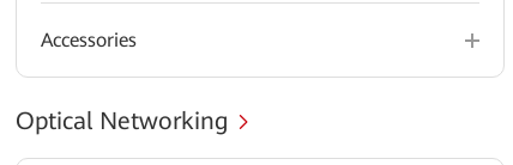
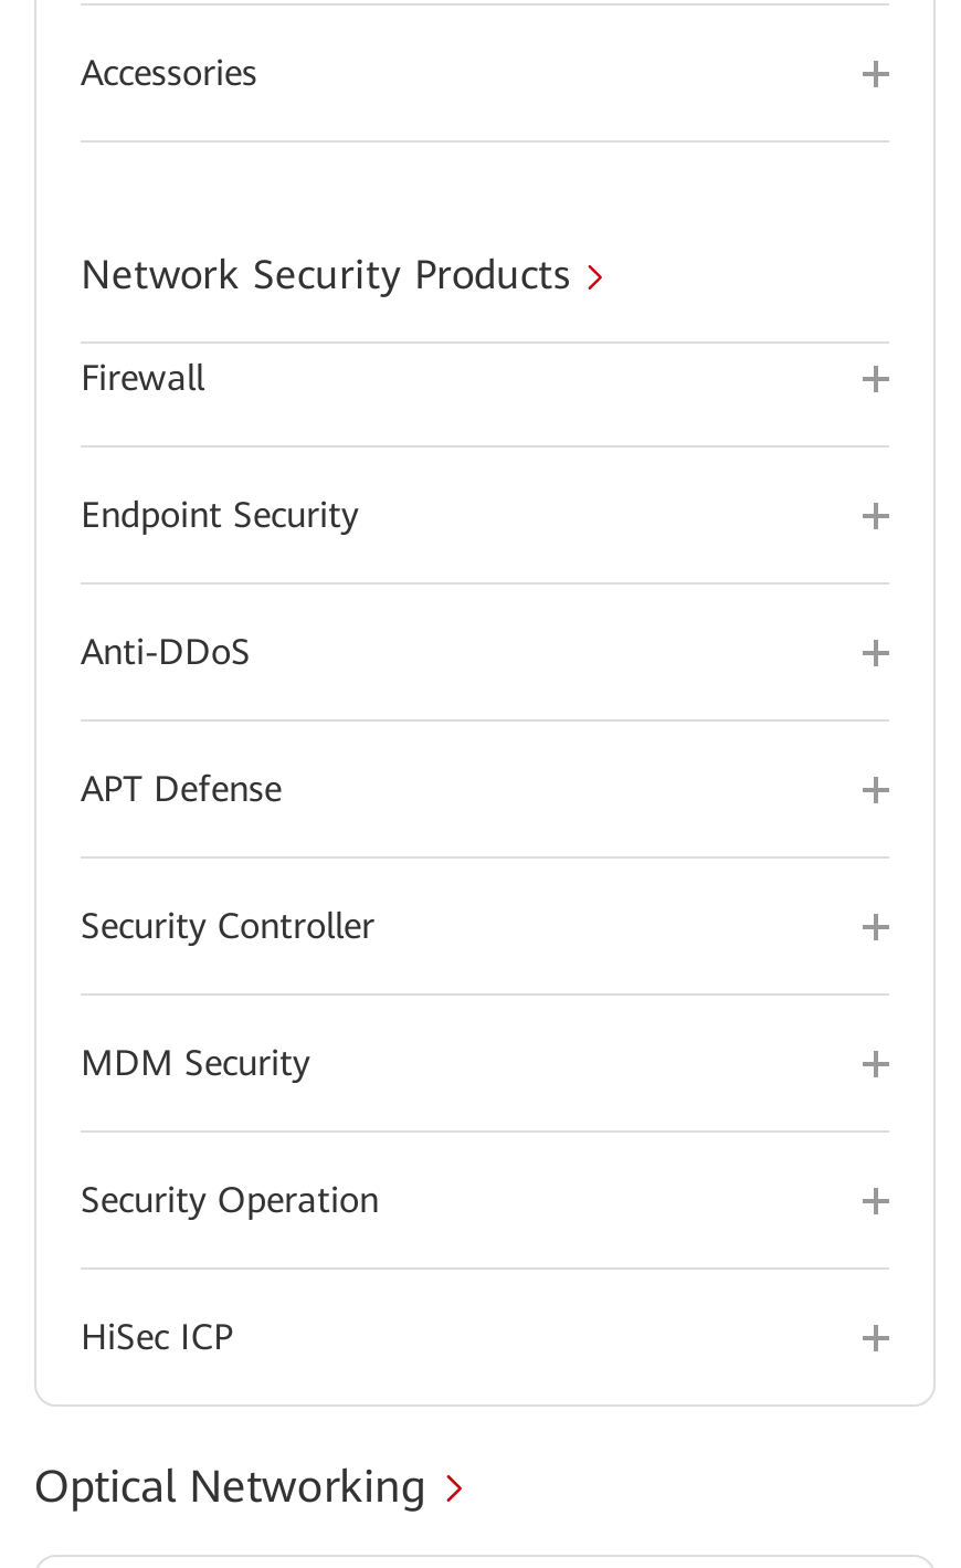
none -> [81,251,571,1358] Network Security Products | Firewall | Endpoint Security | Anti-DDoS | APT Defense | Security Controller | MDM Security | Security Operation | HiSec ICP

